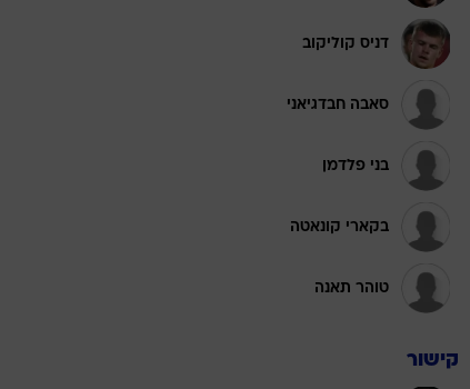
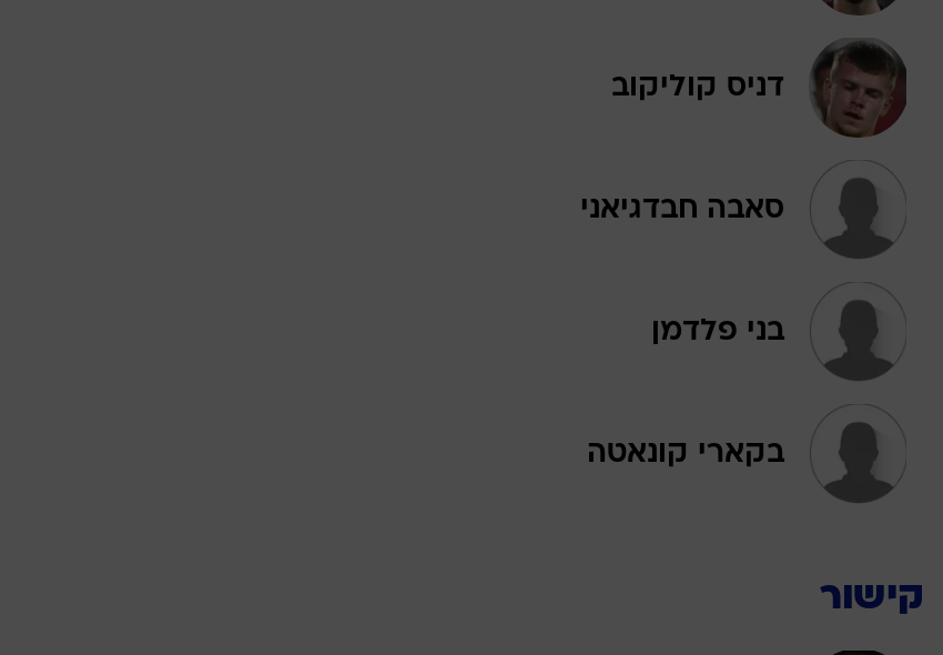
[314,281,389,295] טוהר תאנה -> none

